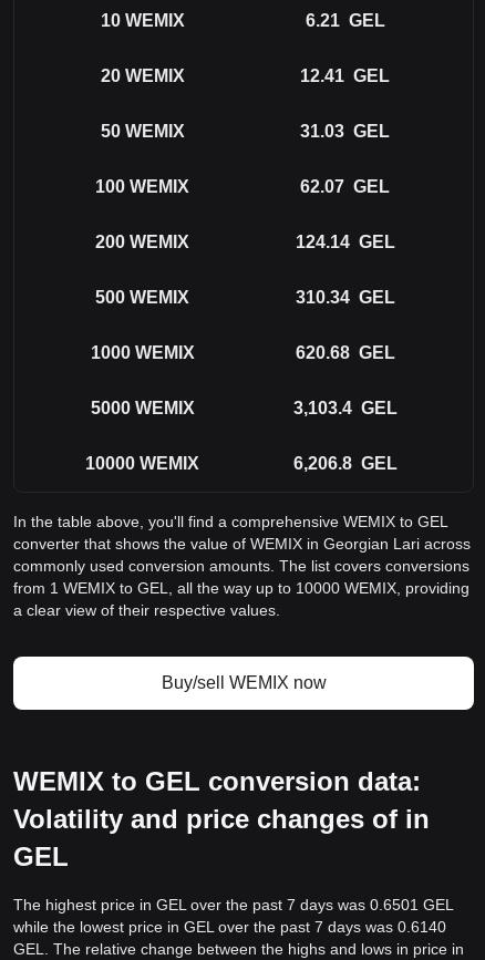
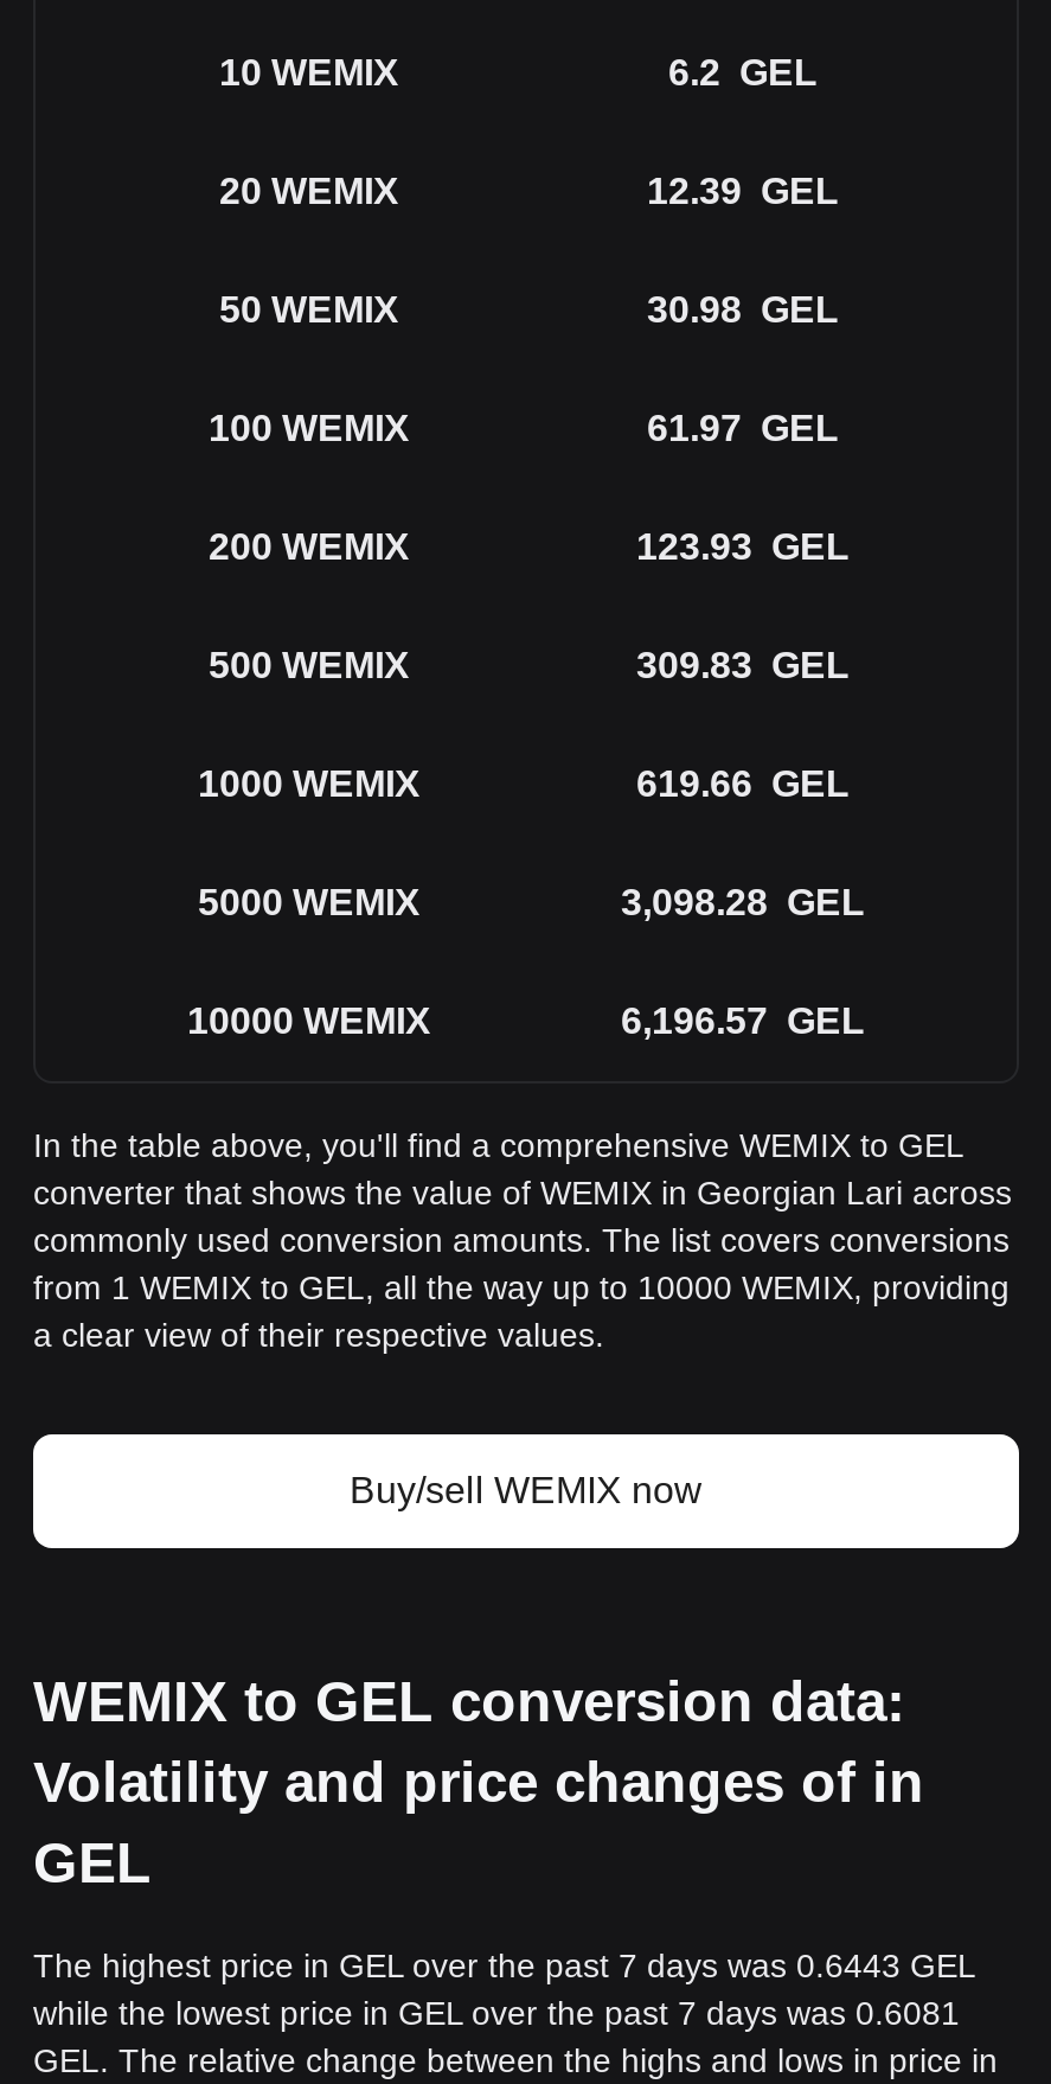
[305,11,385,30] 6.21 GEL -> [668,52,818,92] 6.2 GEL
[300,66,390,85] 12.41 GEL -> [647,171,839,211] 12.39 GEL
[300,122,390,141] 31.03 GEL -> [647,289,839,330] 30.98 GEL
[300,177,390,196] 62.07 GEL -> [647,408,839,448] 61.97 GEL
[295,233,395,251] 124.14 GEL -> [636,526,850,567] 123.93 GEL
[295,288,395,307] 310.34 GEL -> [636,645,850,685] 309.83 GEL
[295,343,395,362] 620.68 GEL -> [636,763,850,804] 619.66 GEL
[293,399,397,417] 3,103.4 GEL -> [621,882,865,922] 3,098.28 GEL
[293,454,397,473] 6,206.8 GEL -> [621,1001,865,1041] 6,196.57 GEL
[13,896,453,913] The highest price in GEL over the past 7 days was 0.6501 GEL -> [33,1946,974,1984] The highest price in GEL over the past 7 days was 0.6443 GEL
[13,918,446,936] while the lowest price in GEL over the past 7 days was 0.6140 -> [33,1994,960,2032] while the lowest price in GEL over the past 7 days was 0.6081

